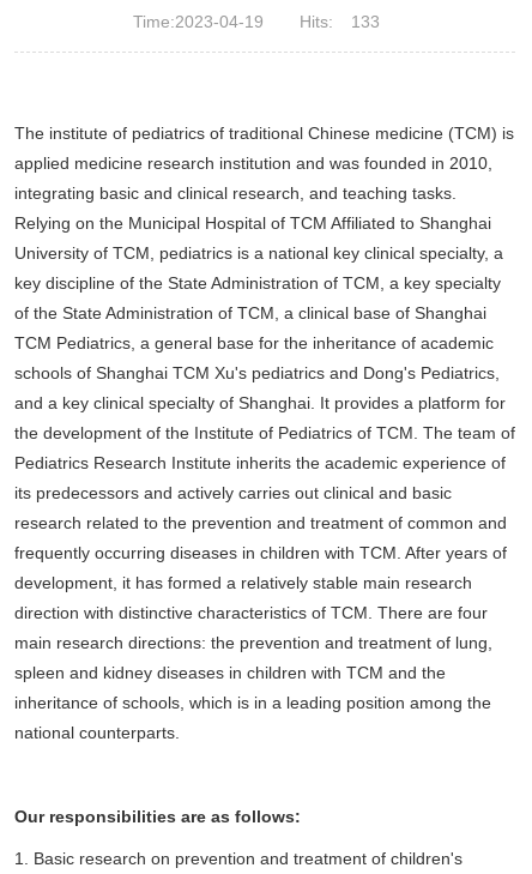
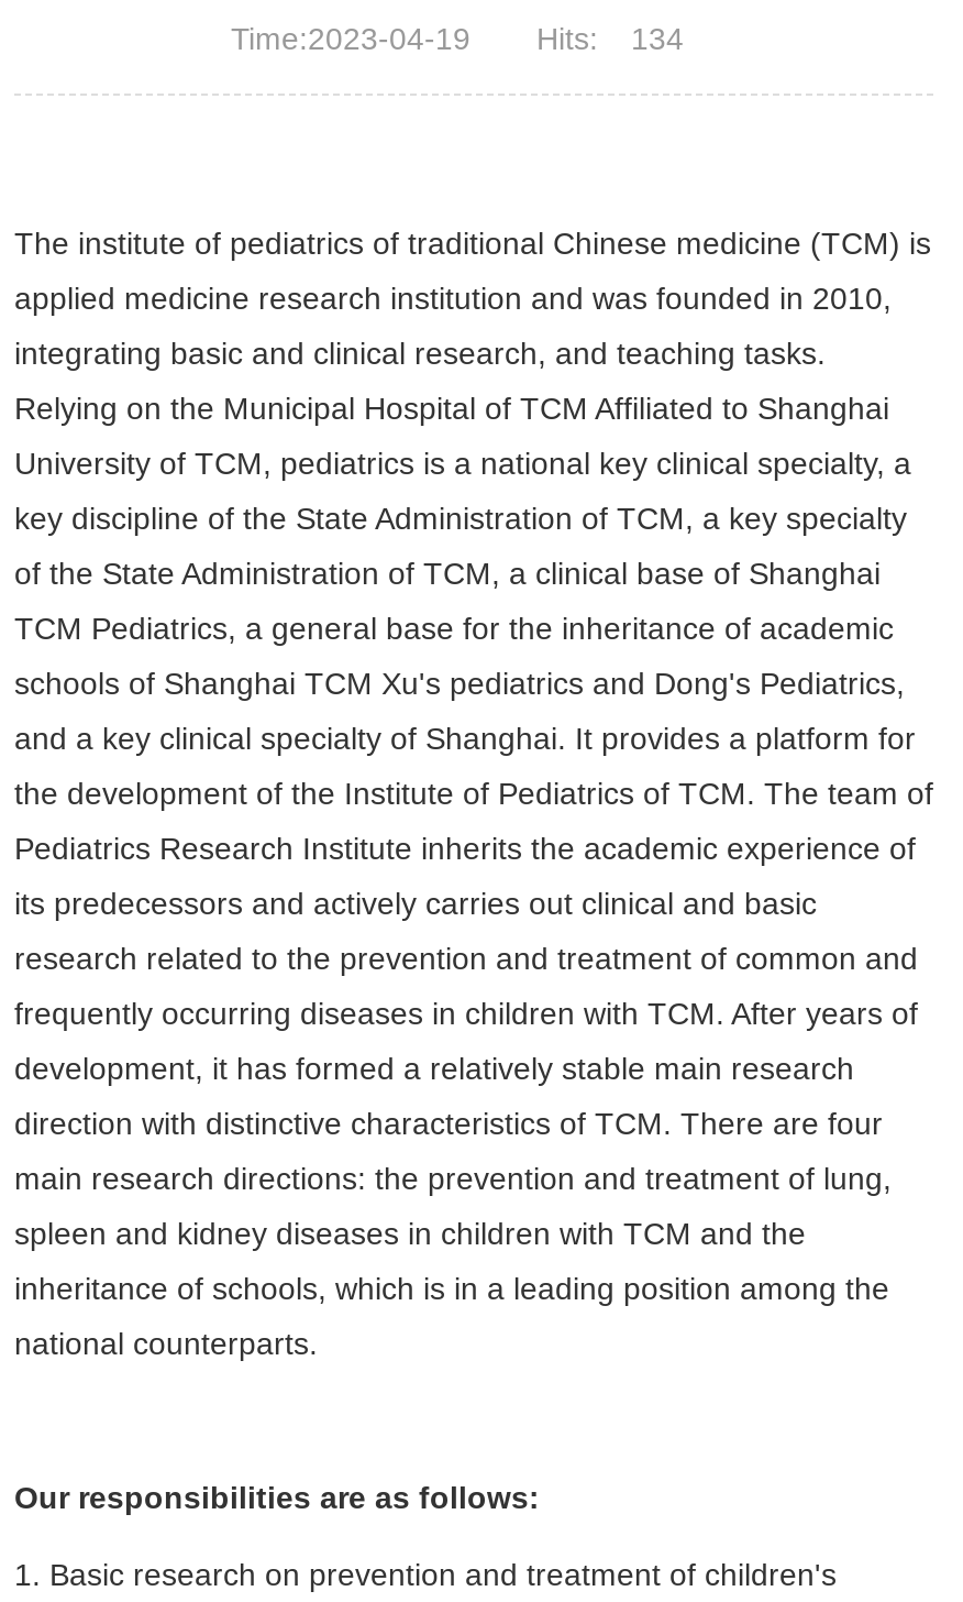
[132,12,379,31] Time:2023-04-19 Hits: 133 -> [231,20,684,55] Time:2023-04-19 Hits: 134

